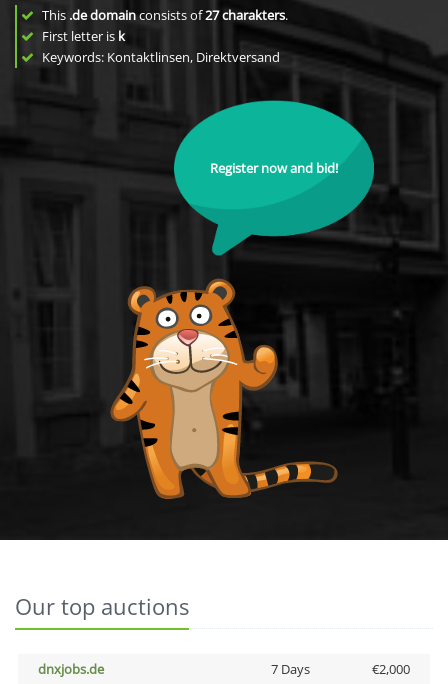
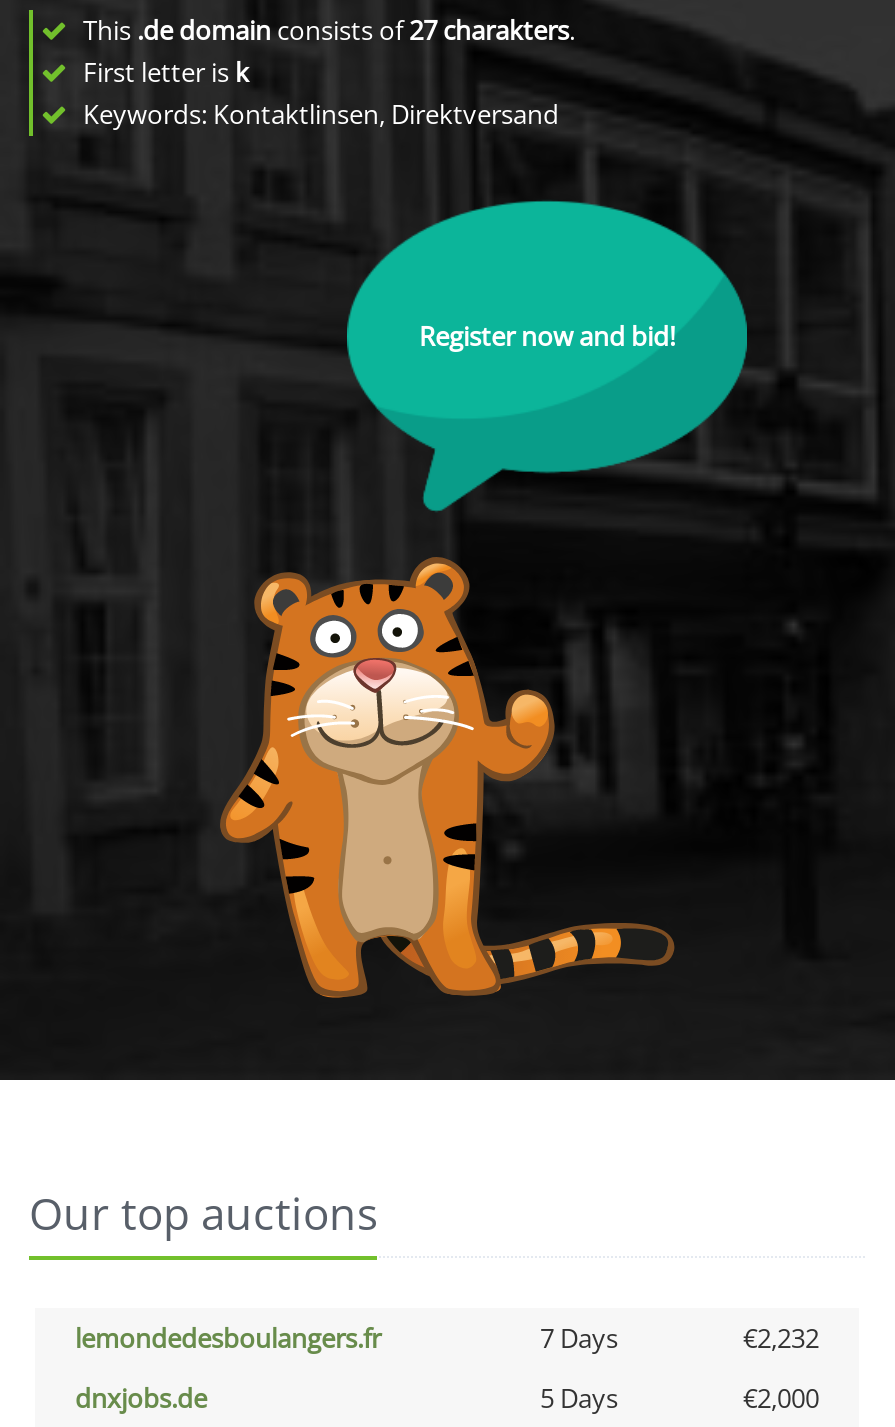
none -> [75,1320,819,1356] lemondedesboulangers.fr | 7 Days | €2,232
[270,660,309,678] 7 Days -> [540,1380,618,1416] 5 Days

